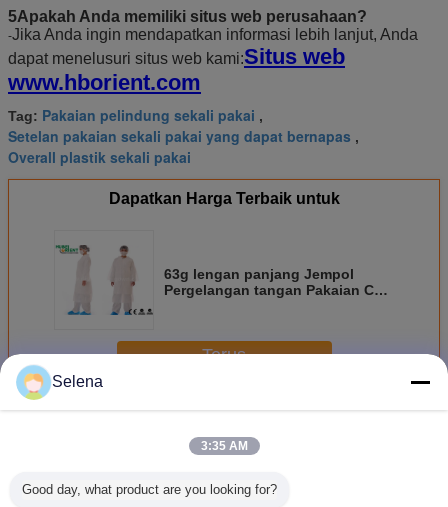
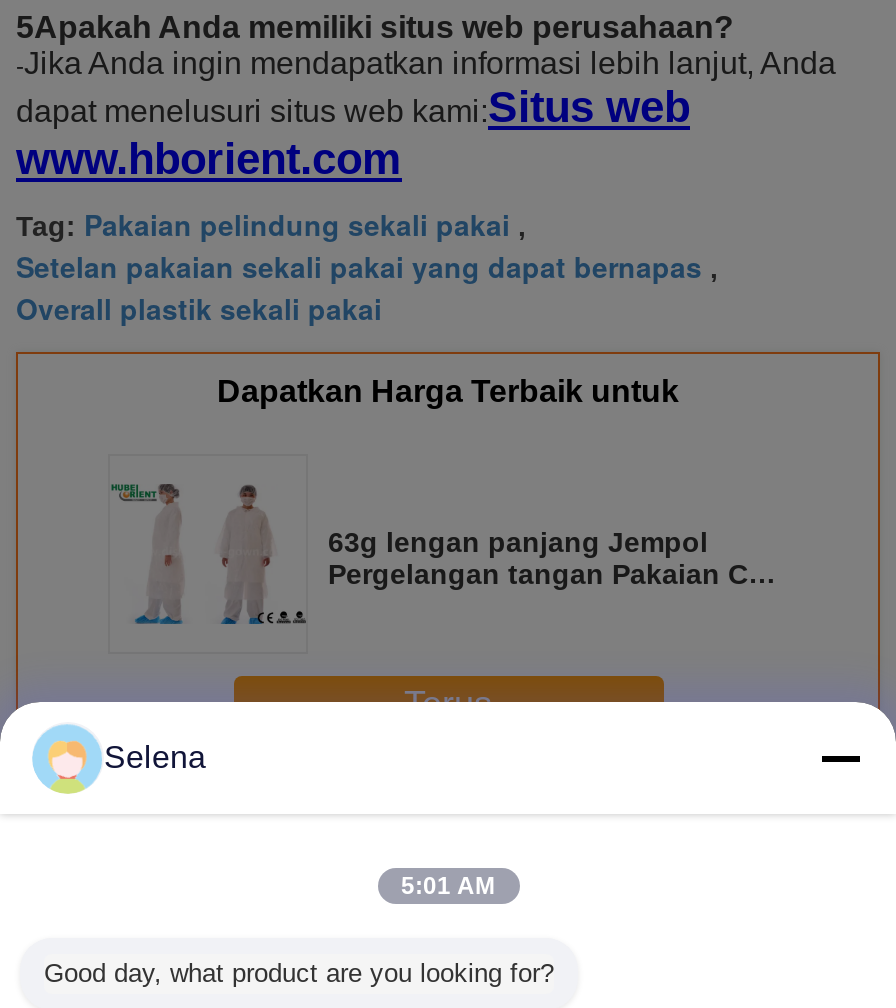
[200,439,247,453] 3:35 AM -> [401,872,495,900] 5:01 AM

